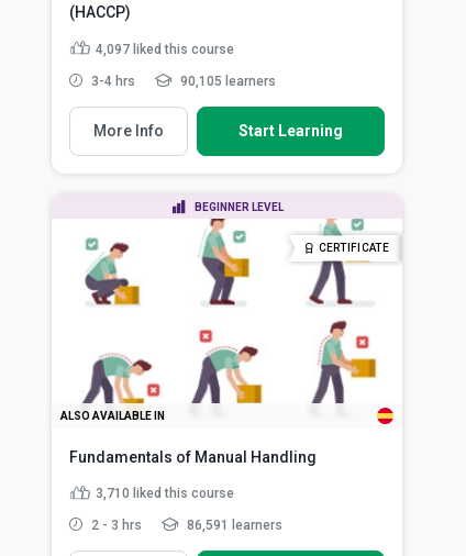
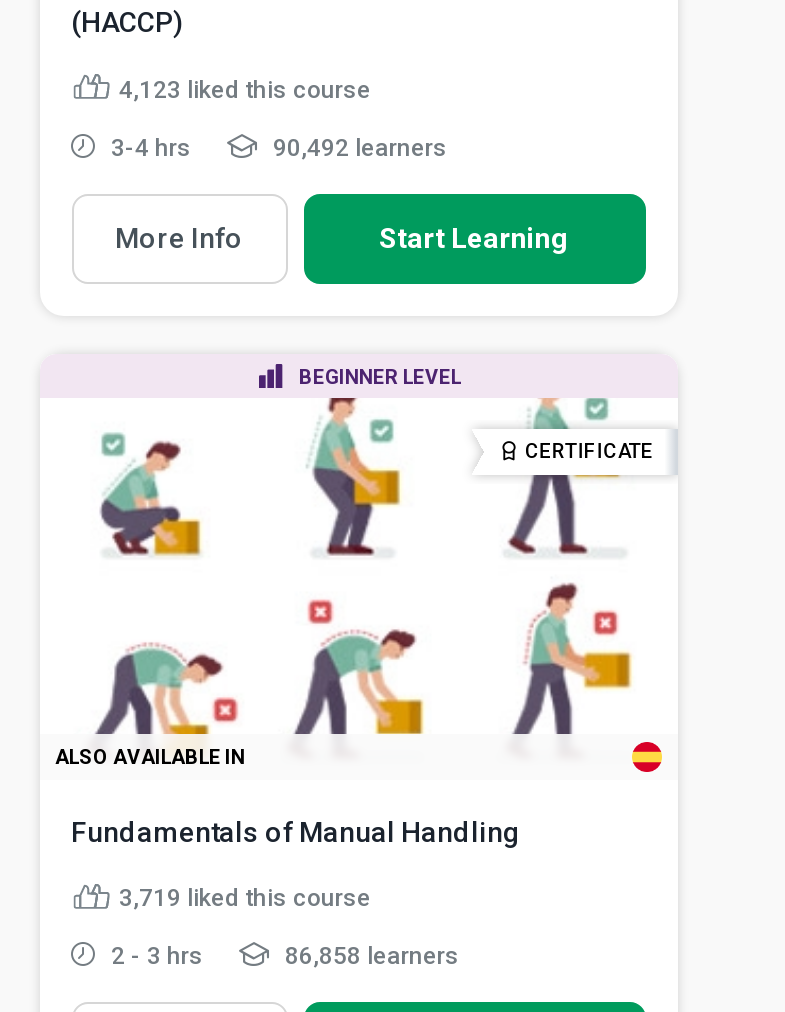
[95,42,234,57] 4,097 liked this course -> [119,76,371,104] 4,123 liked this course
[176,73,275,88] 90,105 learners -> [267,133,447,161] 90,492 learners
[95,486,234,501] 3,710 liked this course -> [119,884,371,912] 3,719 liked this course
[183,518,282,533] 86,591 learners -> [279,942,459,970] 86,858 learners

